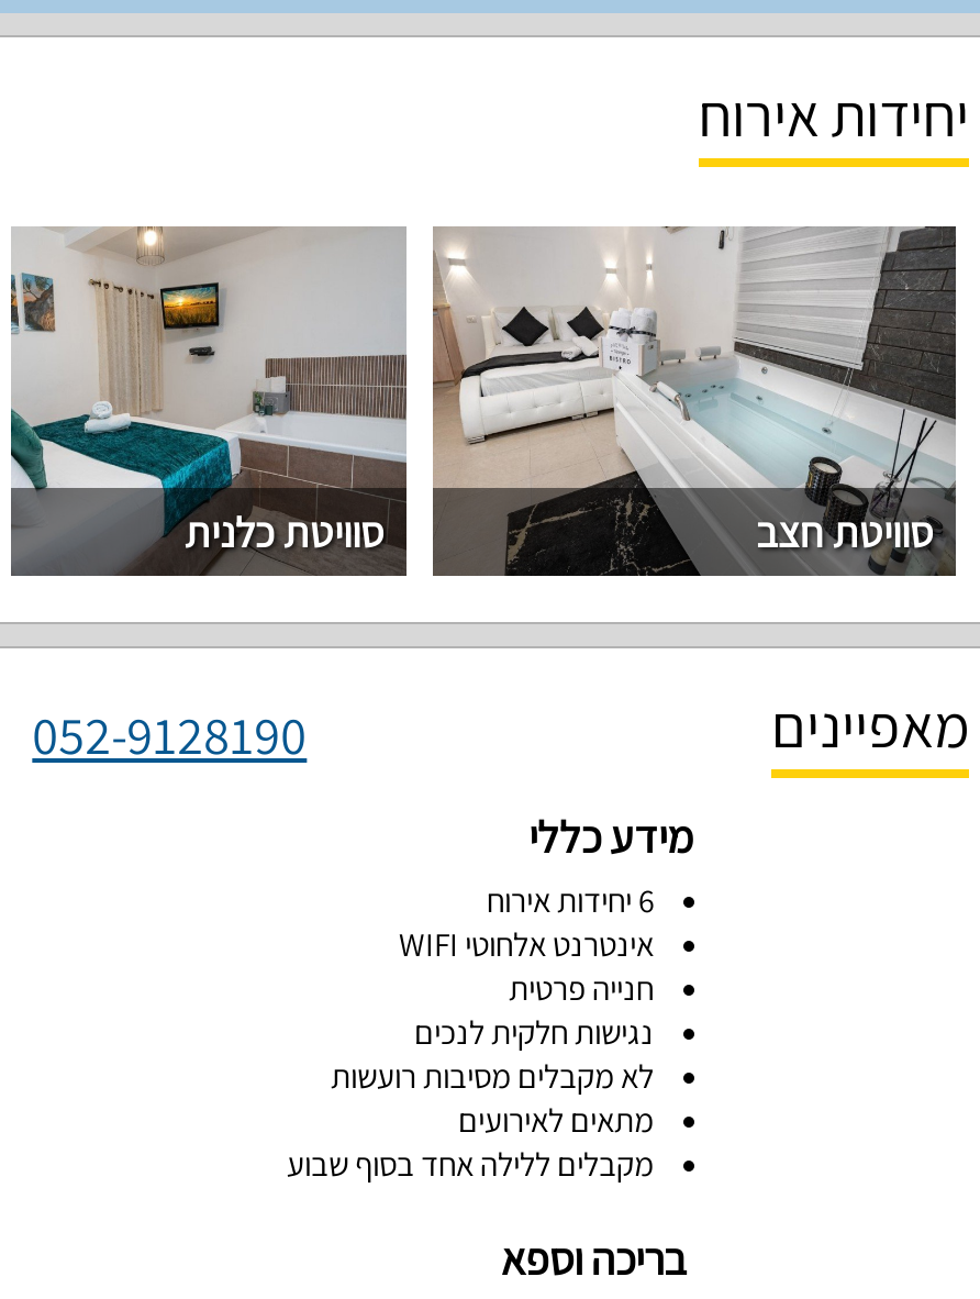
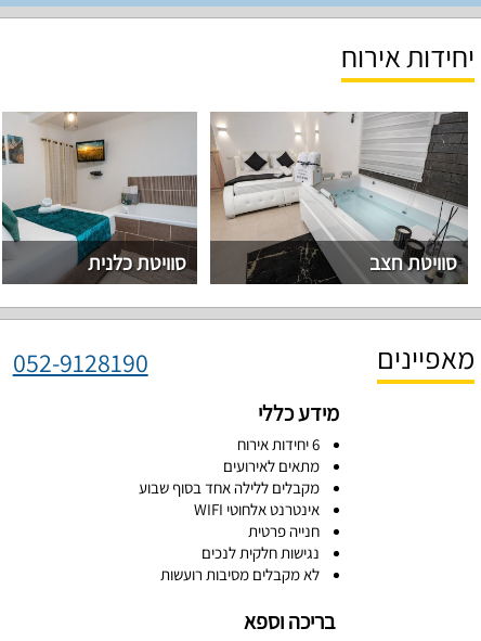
moved [331,966,654,1096] -> [160,520,319,584]: חנייה פרטית | נגישות חלקית לנכים | לא מקבלים מסיבות רועשות
moved [287,1098,654,1184] -> [138,455,319,498]: מתאים לאירועים | מקבלים ללילה אחד בסוף שבוע

